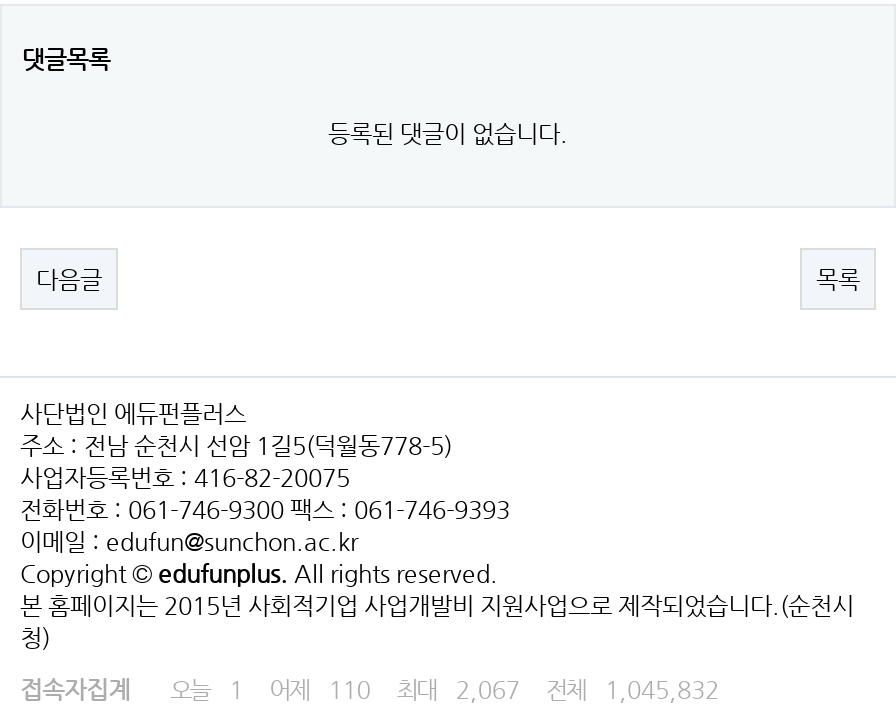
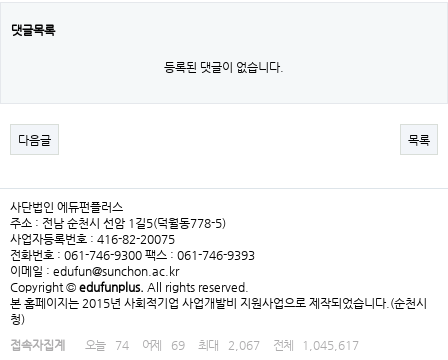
[229,676,243,704] 1 -> [115,338,129,352] 74
[328,676,370,704] 110 -> [171,338,185,352] 69
[605,676,719,704] 1,045,832 -> [302,338,359,352] 1,045,617

